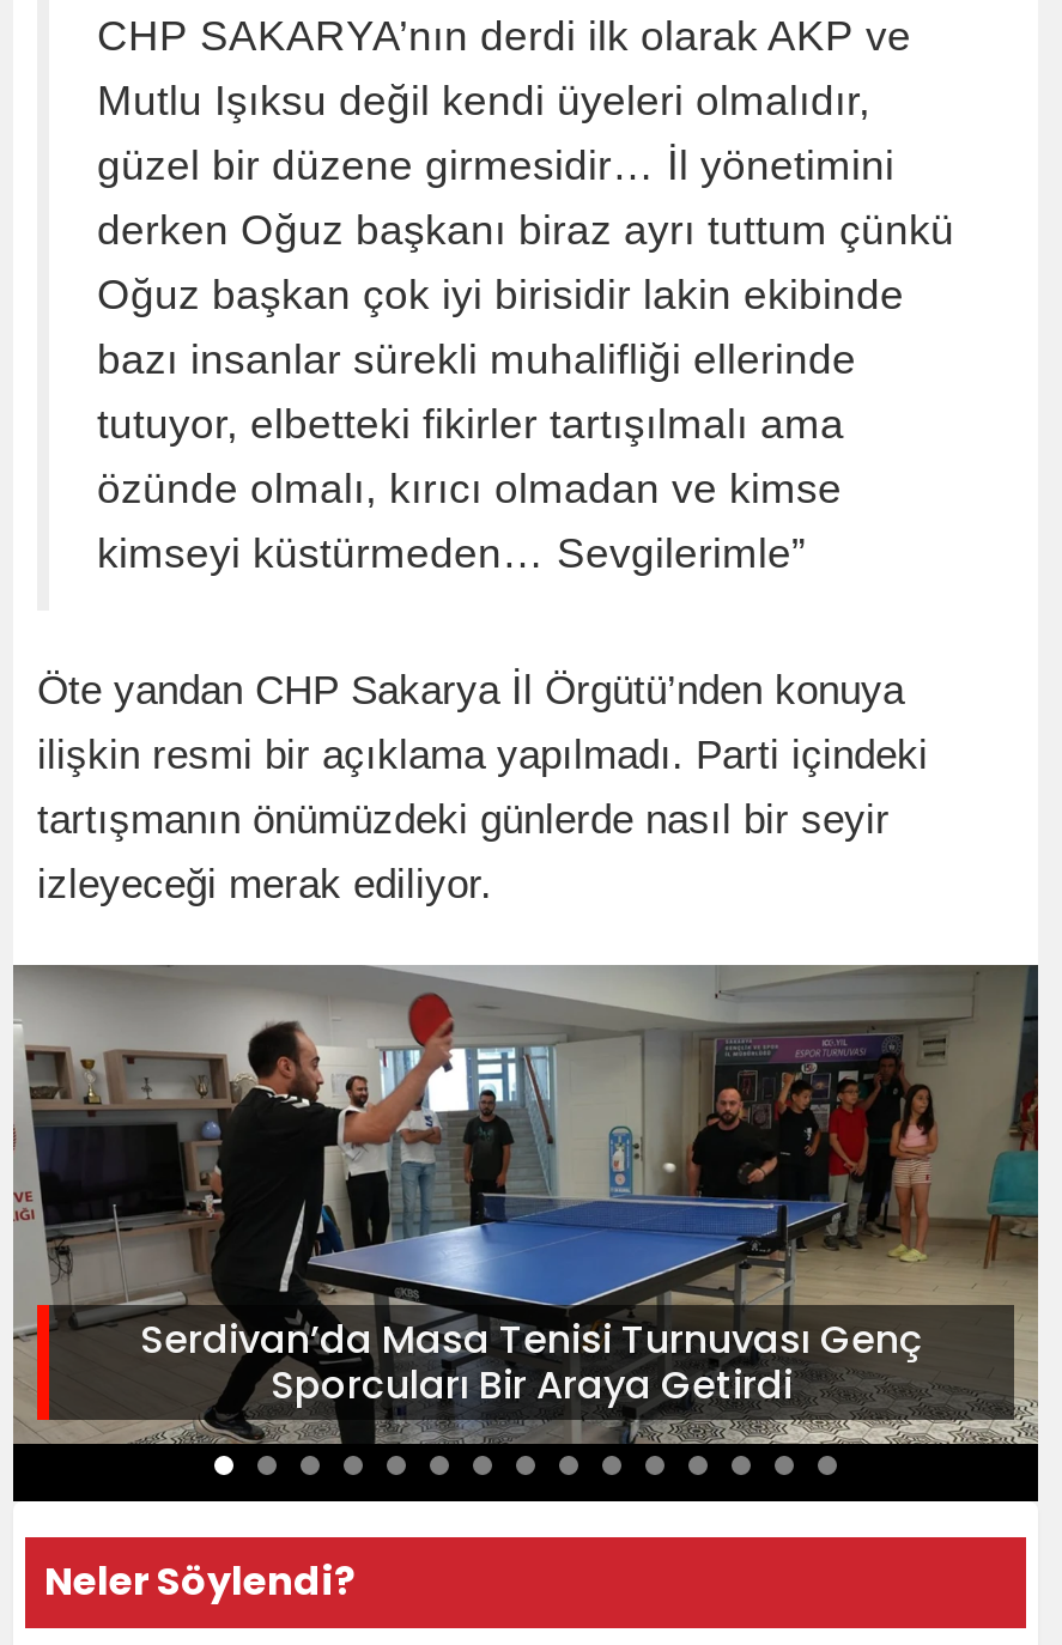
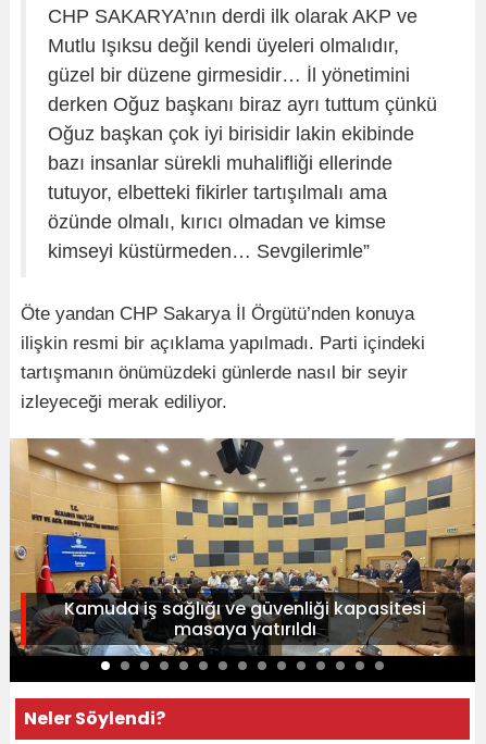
[13,963,1040,1446] [image] | Serdivan’da Masa Tenisi Turnuvası Genç | Sporcuları Bir Araya Getirdi -> [10,438,476,657] [image] | Kamuda iş sağlığı ve güvenliği kapasitesi | masaya yatırıldı

